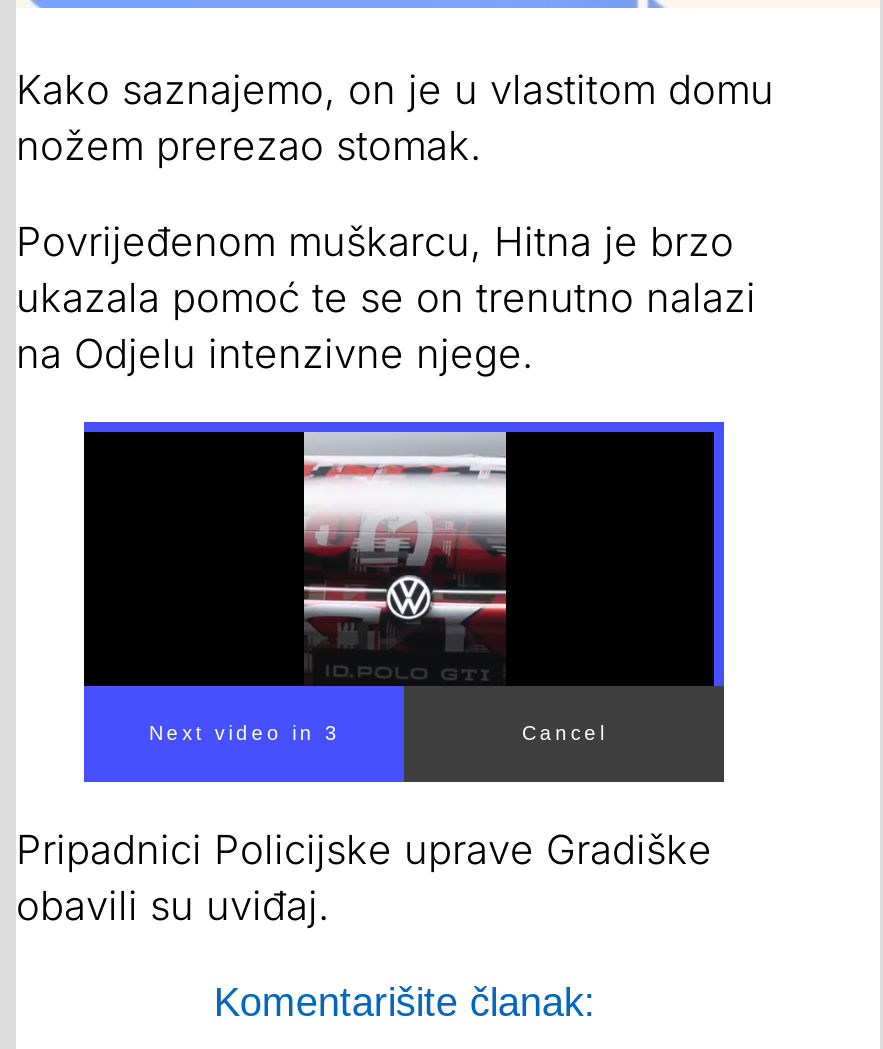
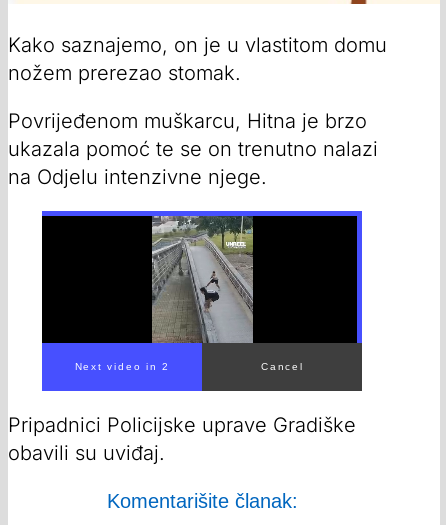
[304,430,508,688] [image] -> [151,215,254,344] [image]

